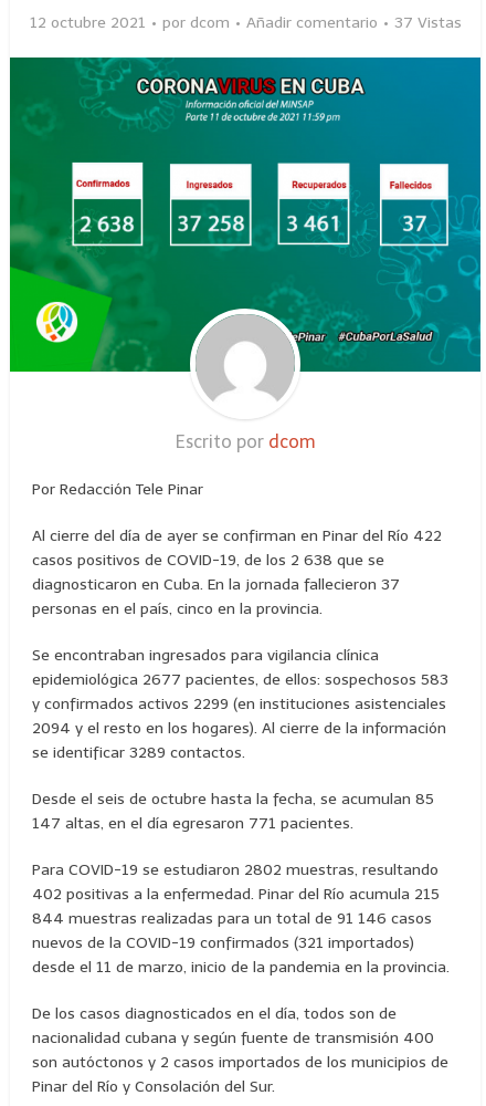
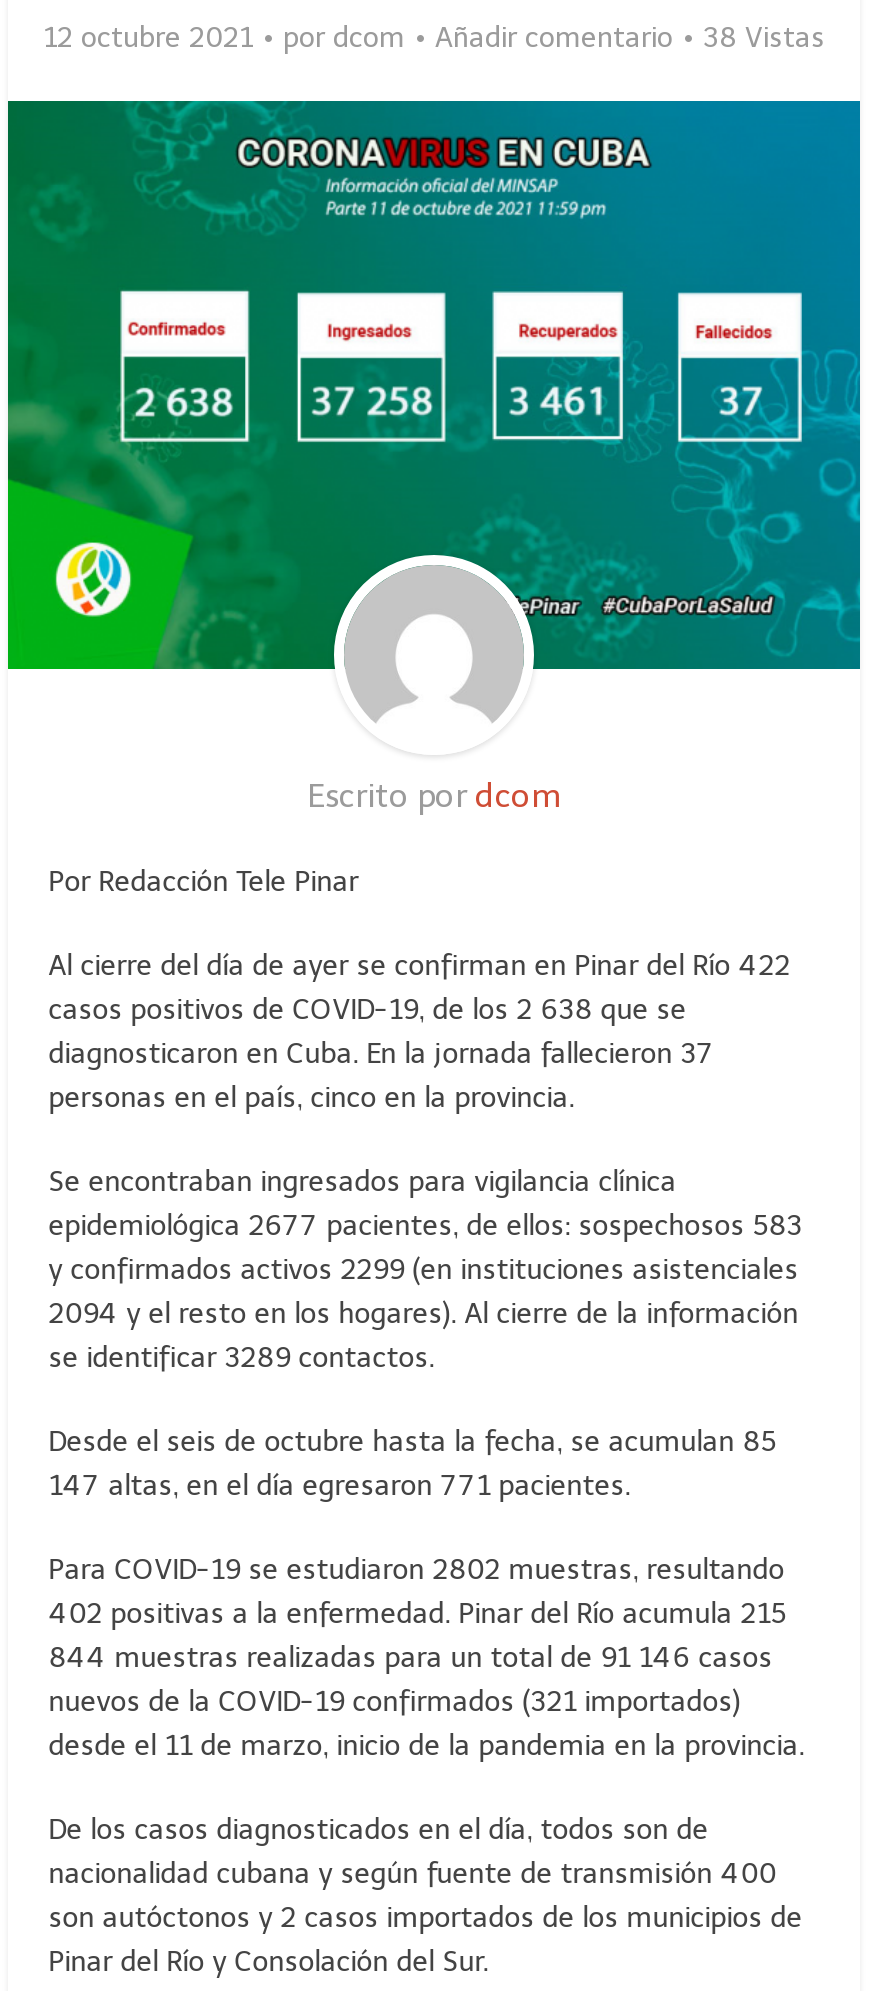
[29,13,461,32] 12 octubre 2021 por dcom Añadir comentario 37 Vistas -> [43,21,825,55] 12 octubre 2021 por dcom Añadir comentario 38 Vistas

